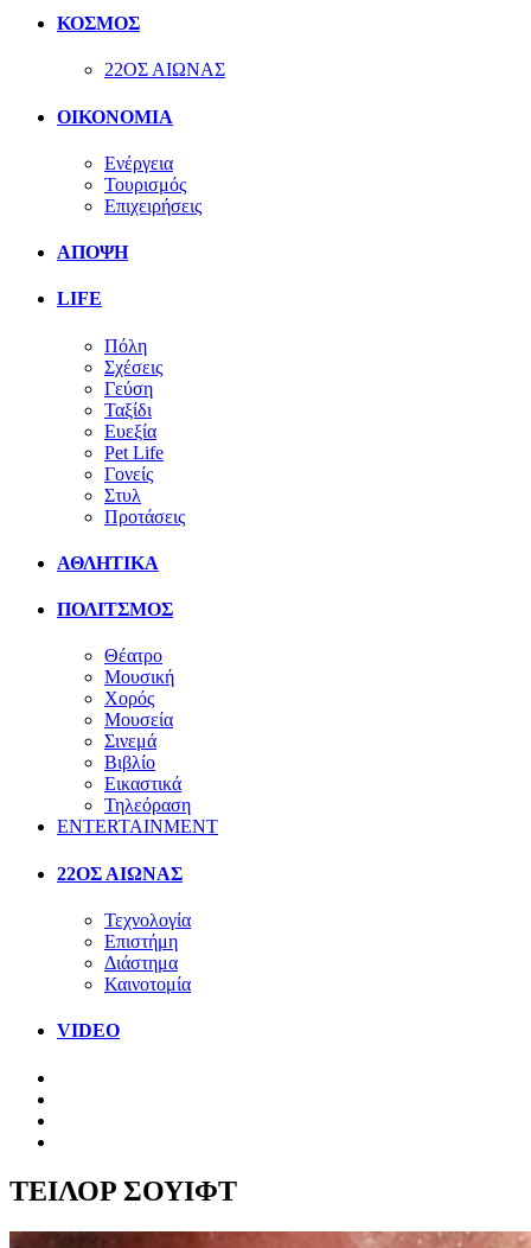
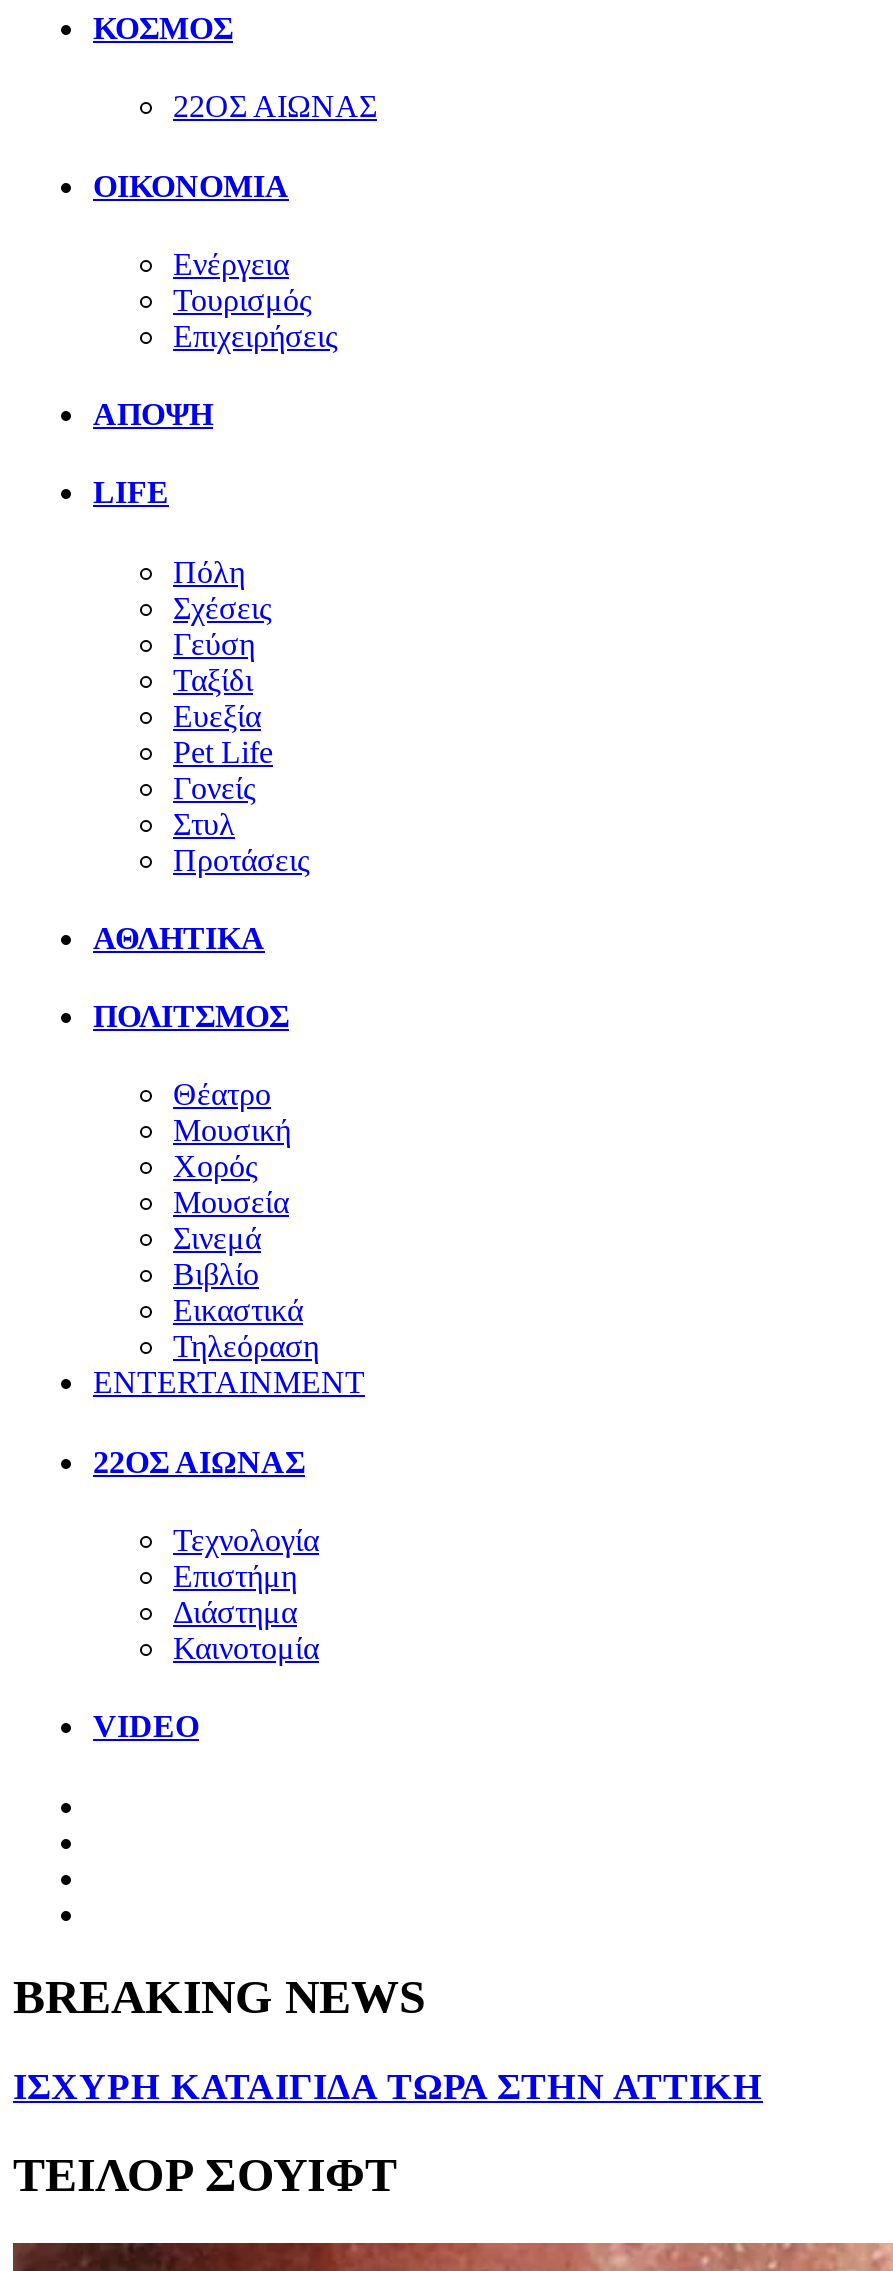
none -> [13,1972,763,2108] BREAKING NEWS | ΙΣΧΥΡΗ ΚΑΤΑΙΓΙΔΑ ΤΩΡΑ ΣΤΗΝ ΑΤΤΙΚΗ

